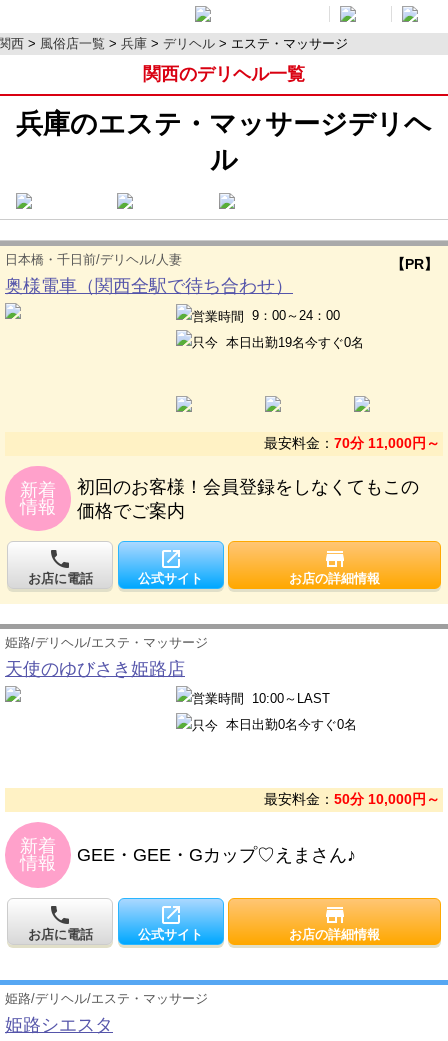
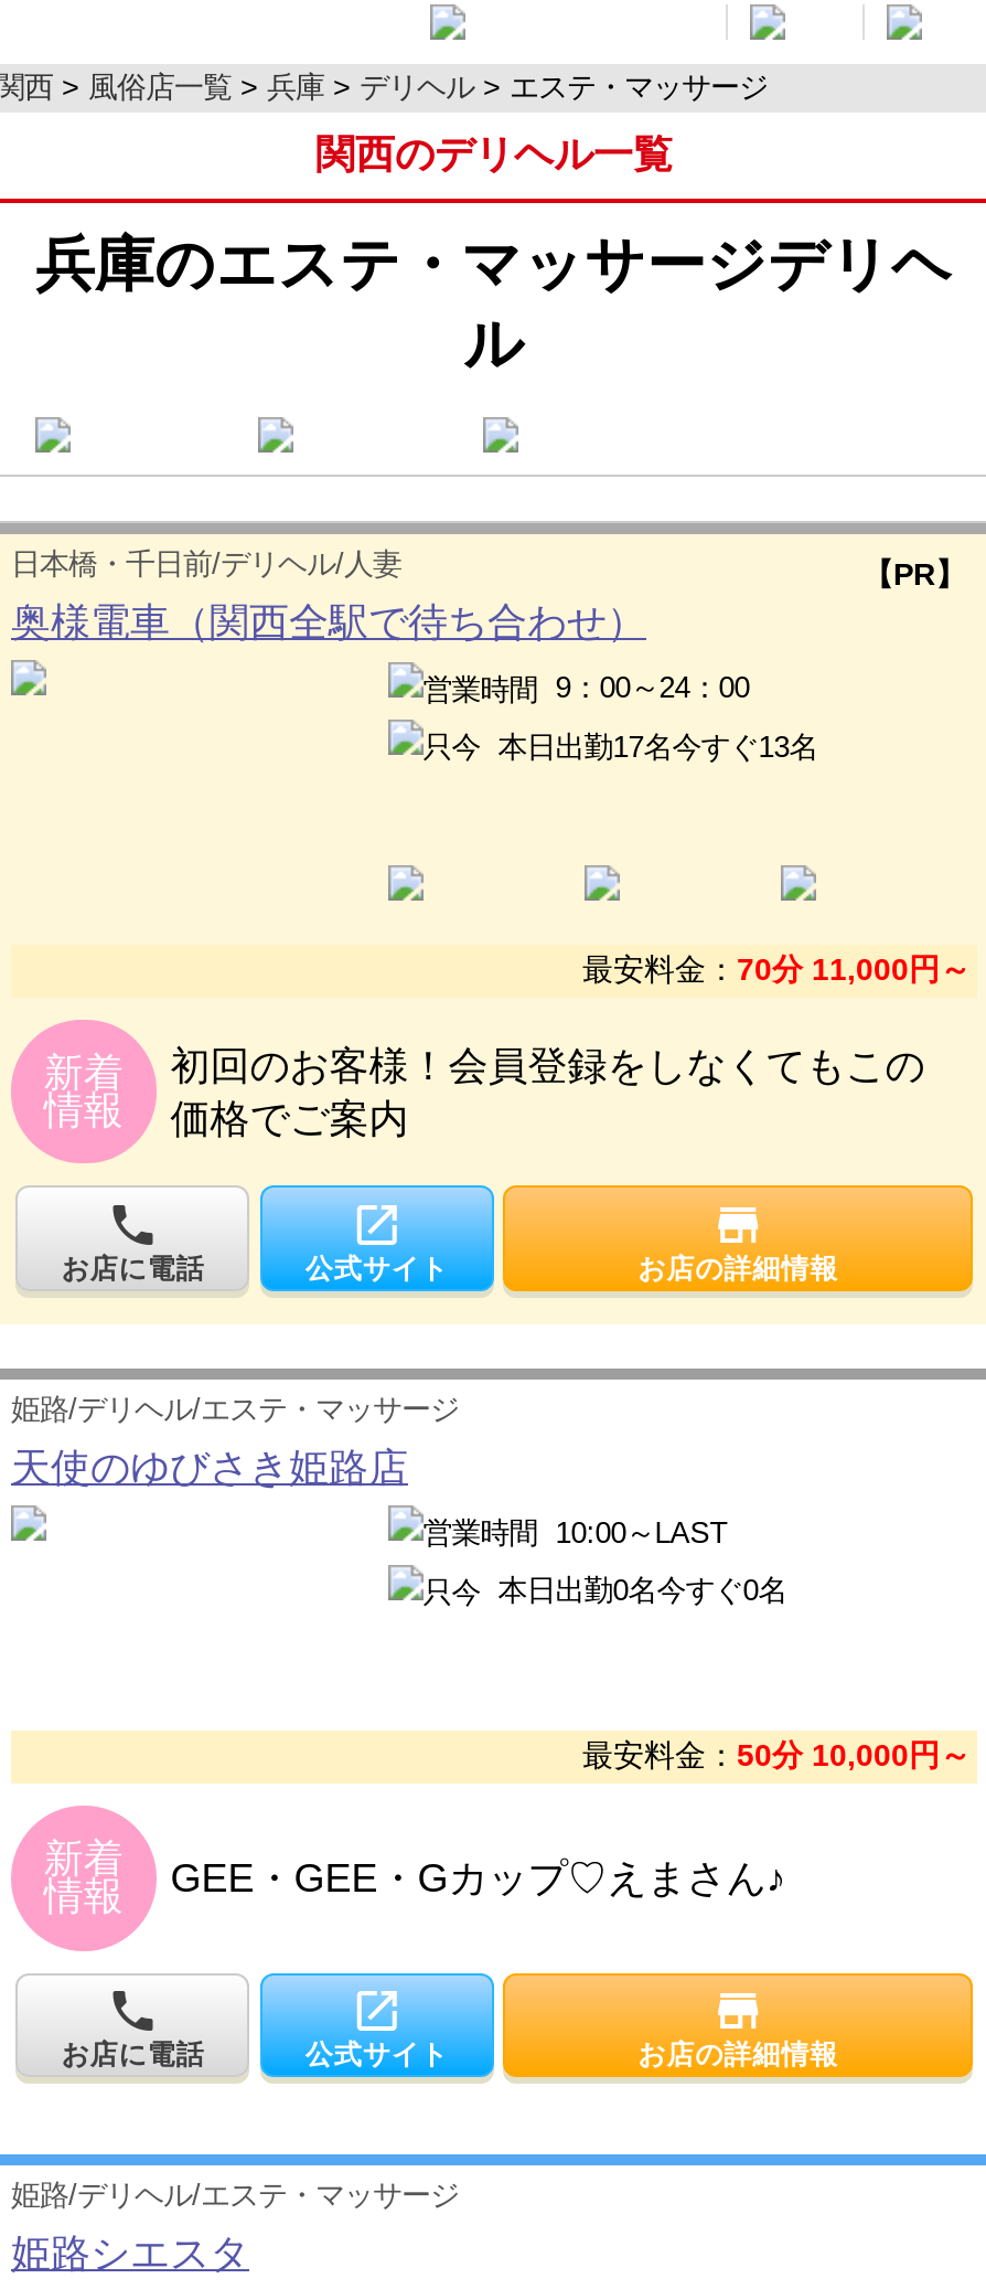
[226,335,364,350] 本日出勤19名今すぐ0名 -> [498,730,818,763] 本日出勤17名今すぐ13名

